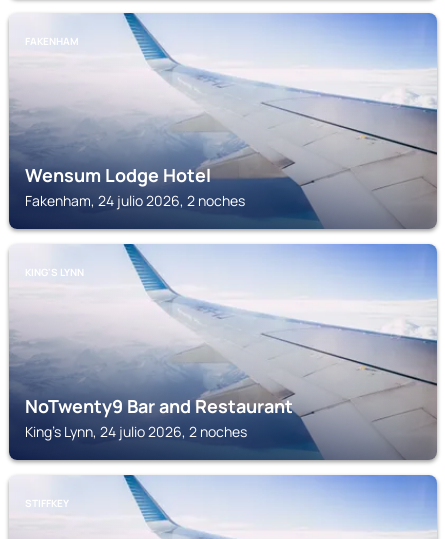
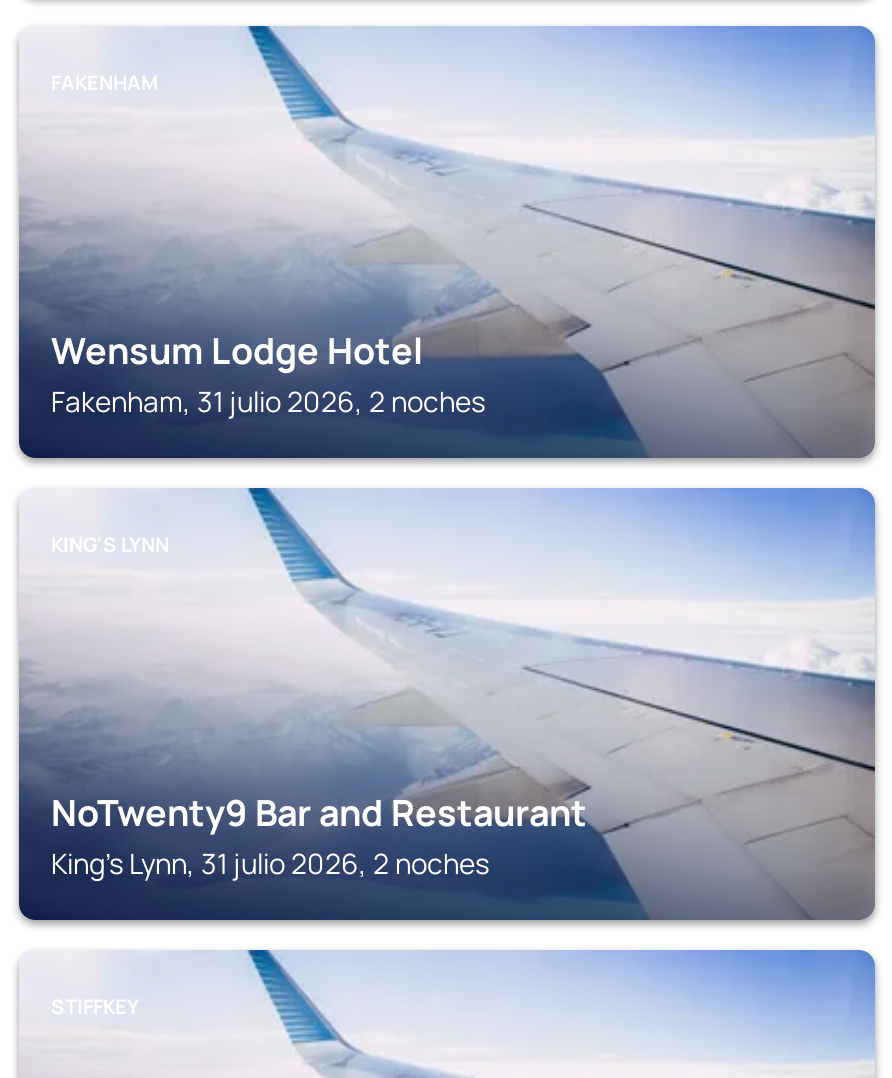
[25,191,245,210] Fakenham, 24 julio 2026, 2 noches -> [51,382,485,420] Fakenham, 31 julio 2026, 2 noches
[25,422,247,441] King's Lynn, 24 julio 2026, 2 noches -> [51,844,489,882] King's Lynn, 31 julio 2026, 2 noches

